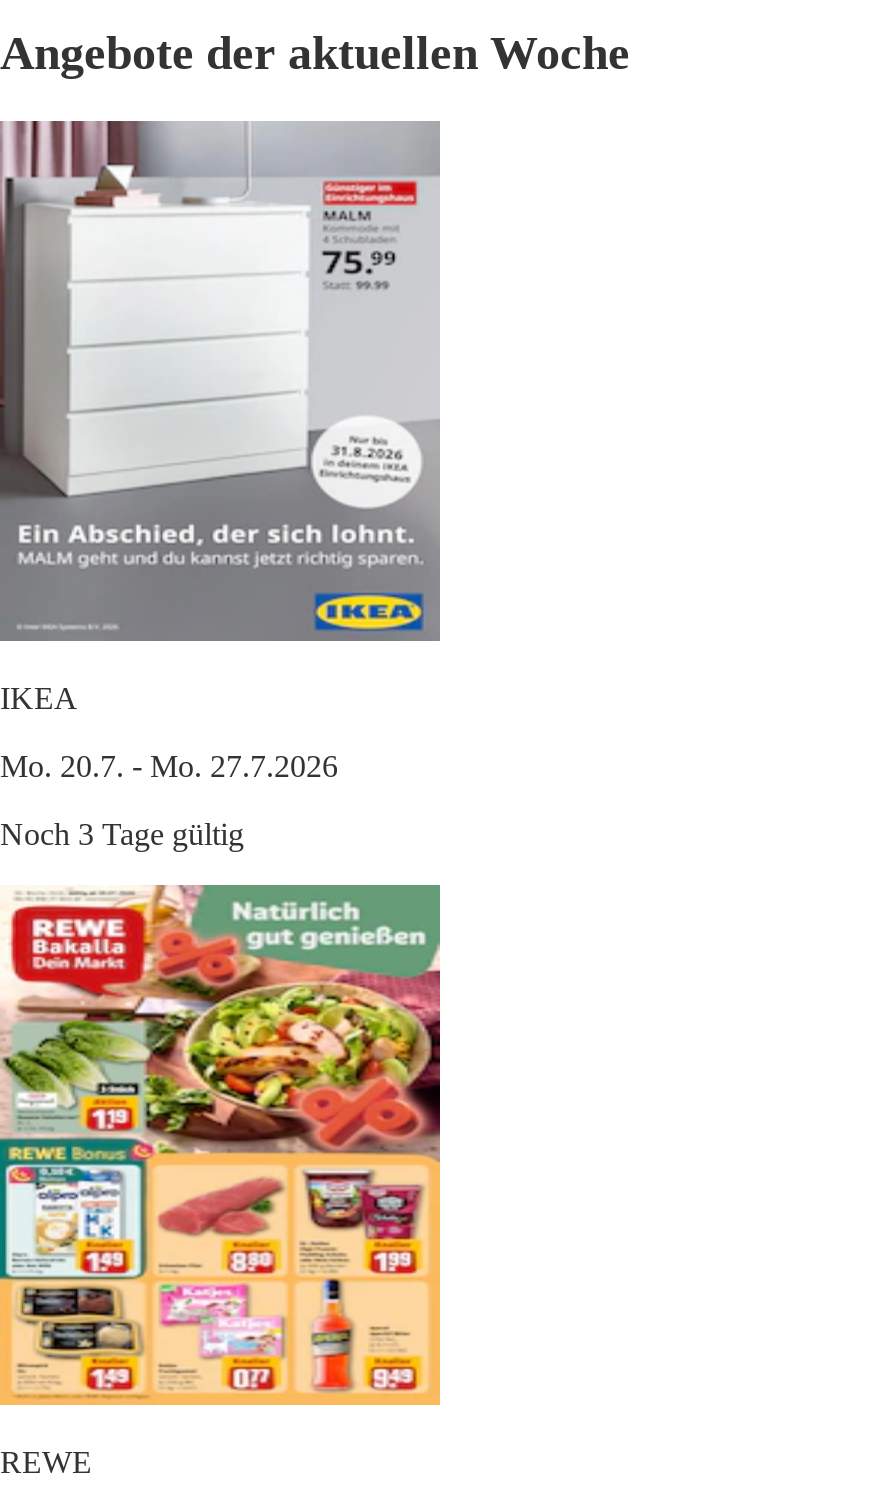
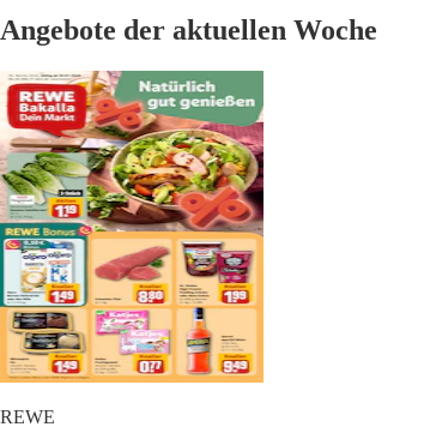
[0,119,442,852] [image] | IKEA | Mo. 20.7. - Mo. 27.7.2026 | Noch 3 Tage gültig -> none

